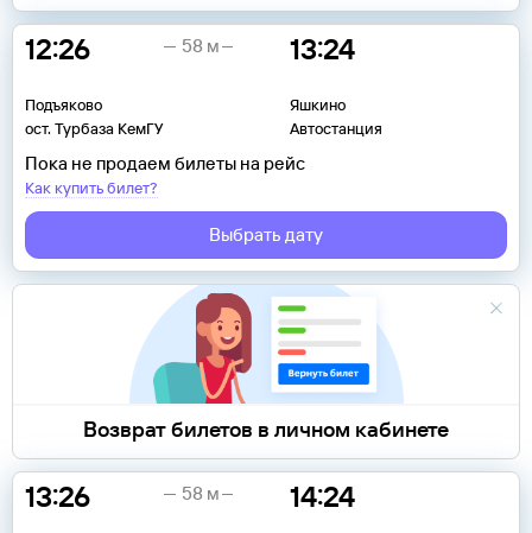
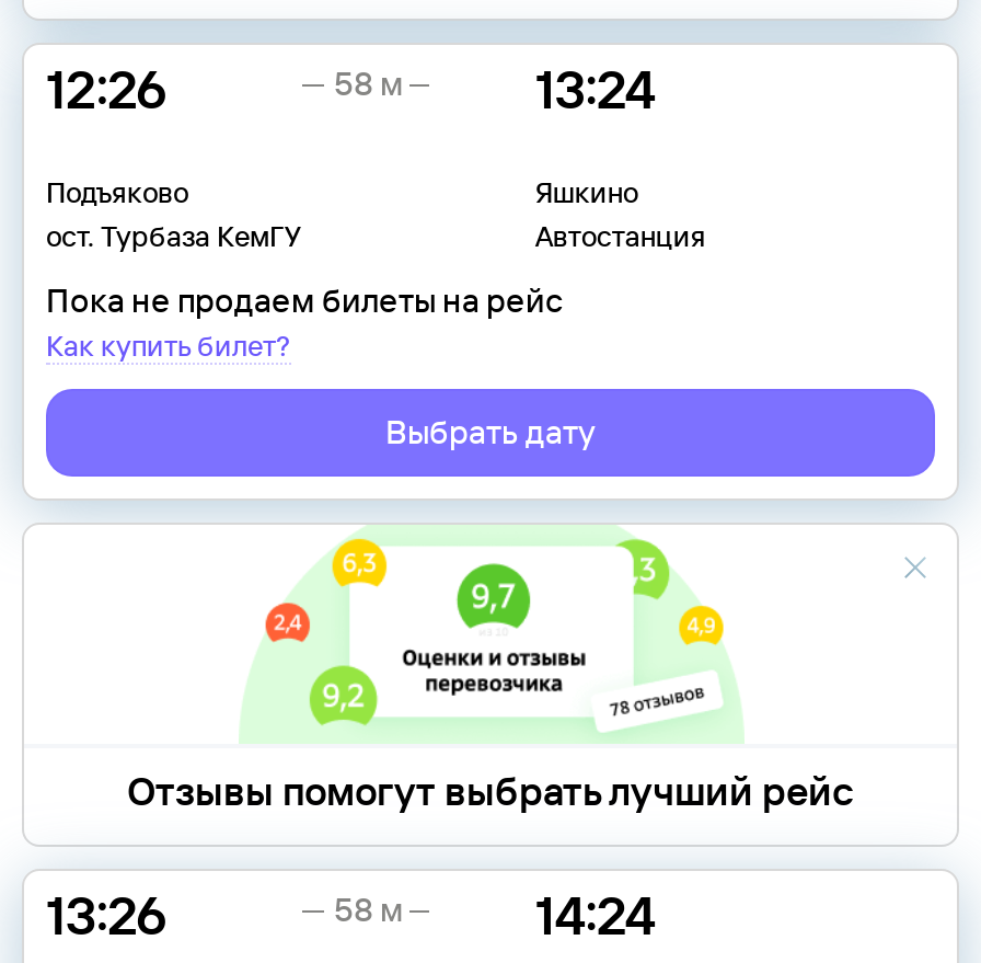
[83,286,449,443] [image] | Возврат билетов в личном кабинете -> [127,527,854,817] [image] | Отзывы помогут выбрать лучший рейс

